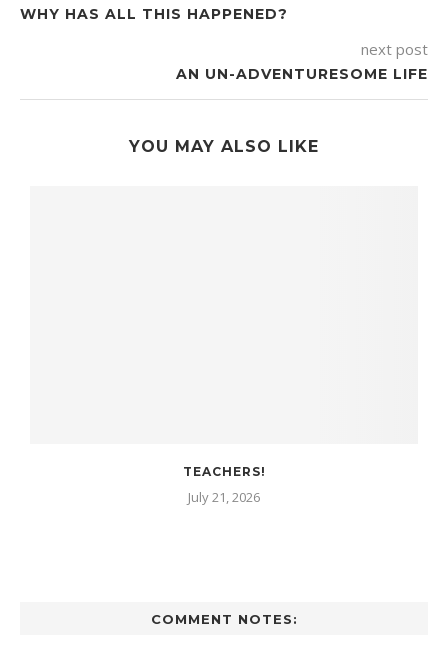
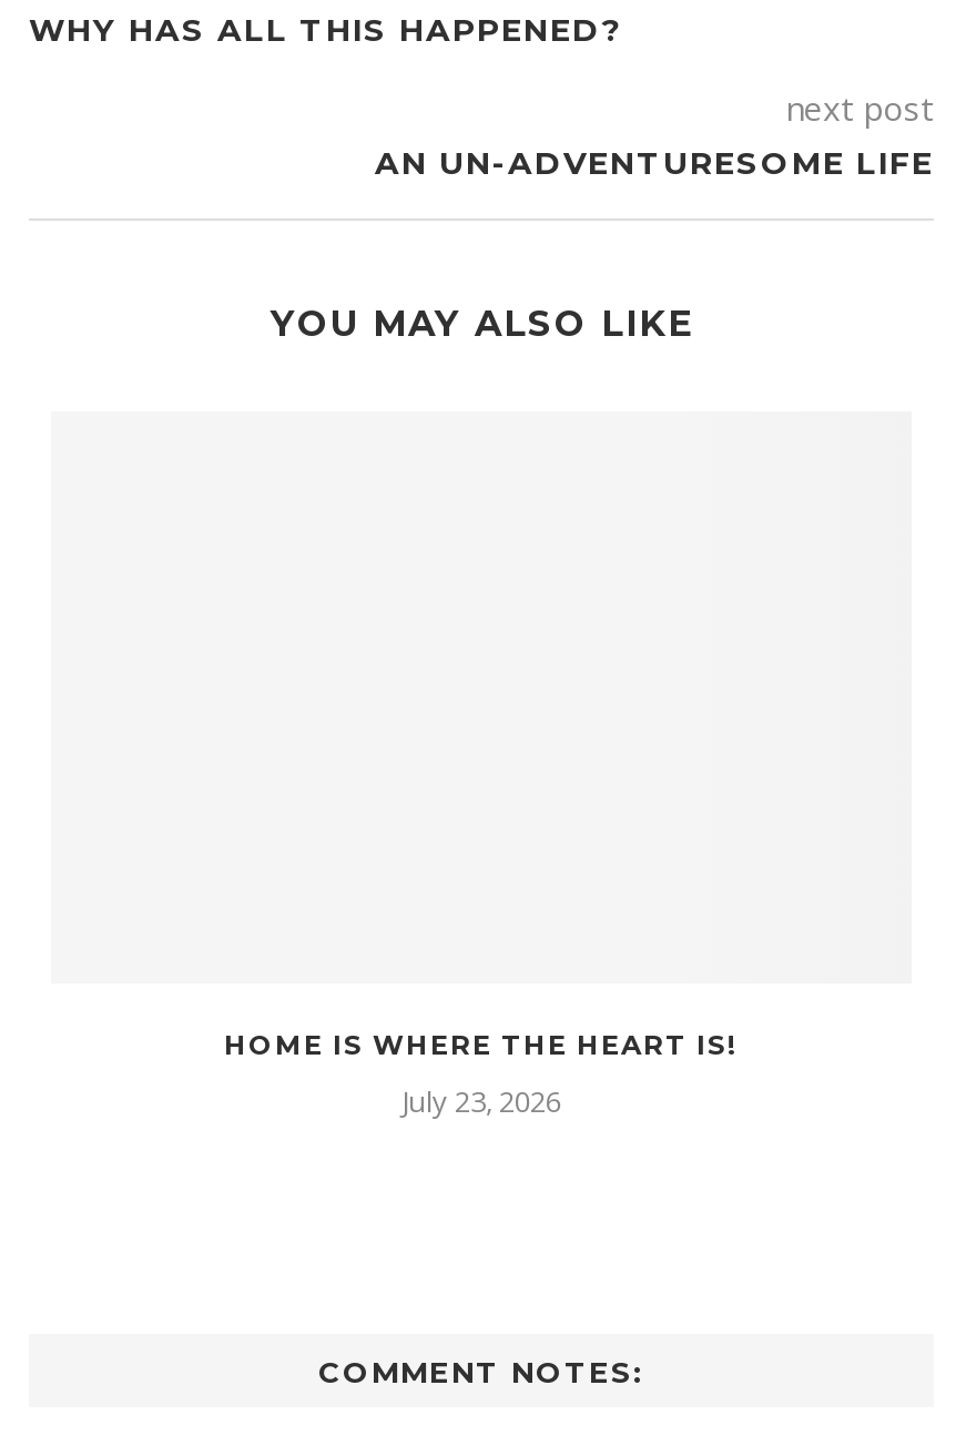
[182,464,265,479] TEACHERS! -> [224,1029,739,1062] HOME IS WHERE THE HEART IS!
[188,488,260,506] July 21, 2026 -> [401,1082,561,1122] July 23, 2026

